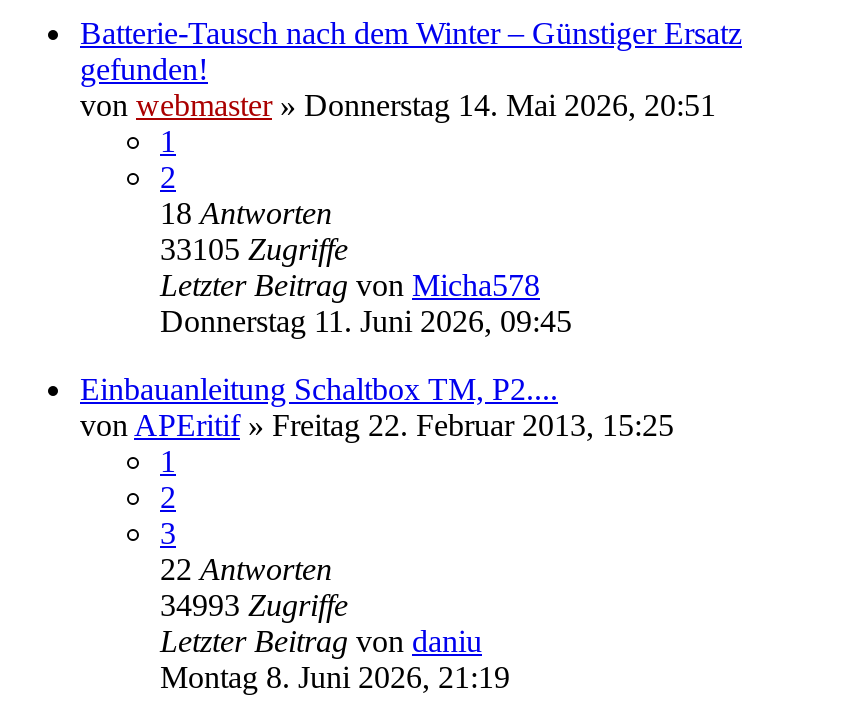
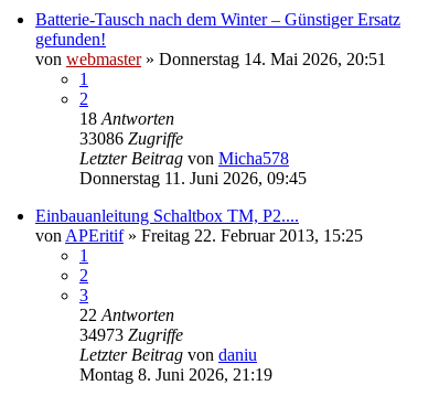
[160,232,348,266] 33105 Zugriffe -> [79,129,183,148] 33086 Zugriffe
[160,588,348,622] 34993 Zugriffe -> [79,325,183,344] 34973 Zugriffe

